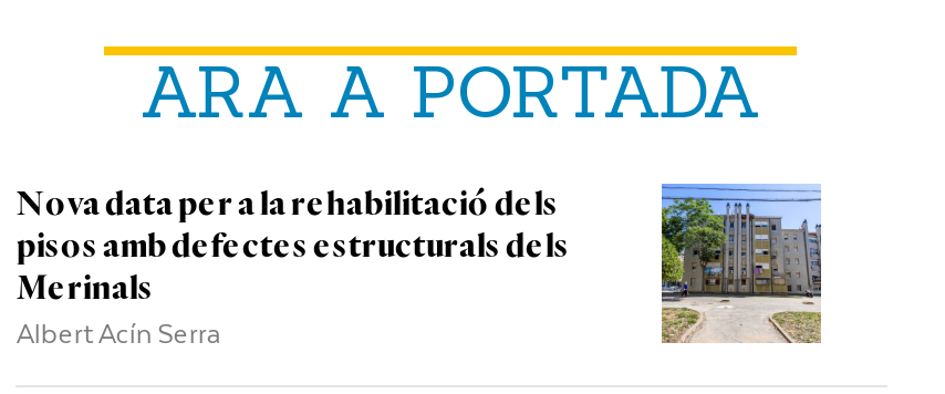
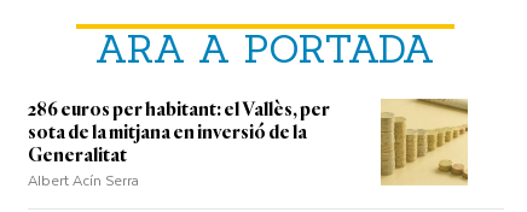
[16,186,570,305] Nova data per a la rehabilitació dels | pisos amb defectes estructurals dels | Merinals -> [28,100,330,165] 286 euros per habitant: el Vallès, per | sota de la mitjana en inversió de la | Generalitat
[660,182,823,343] [image] -> [380,98,469,185] [image]

